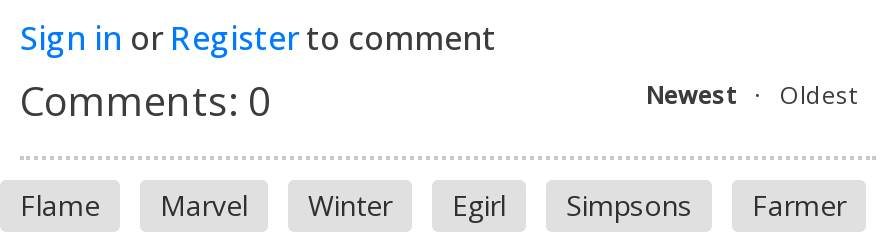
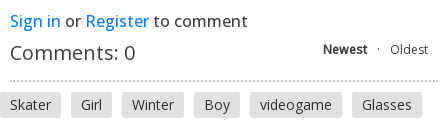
[20,186,248,224] Flame | Marvel -> [10,95,102,114] Skater | Girl
[452,186,846,224] Egirl | Simpsons | Farmer -> [204,95,412,114] Boy | videogame | Glasses

